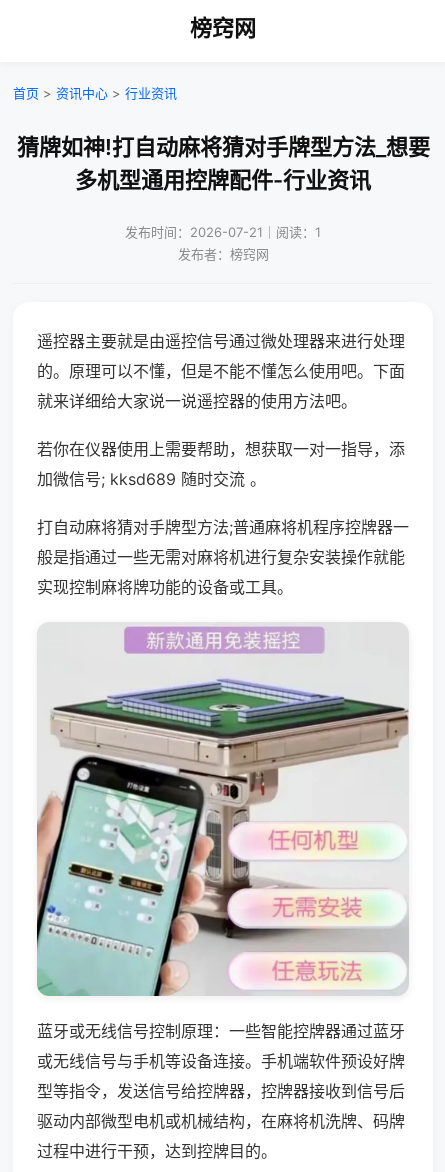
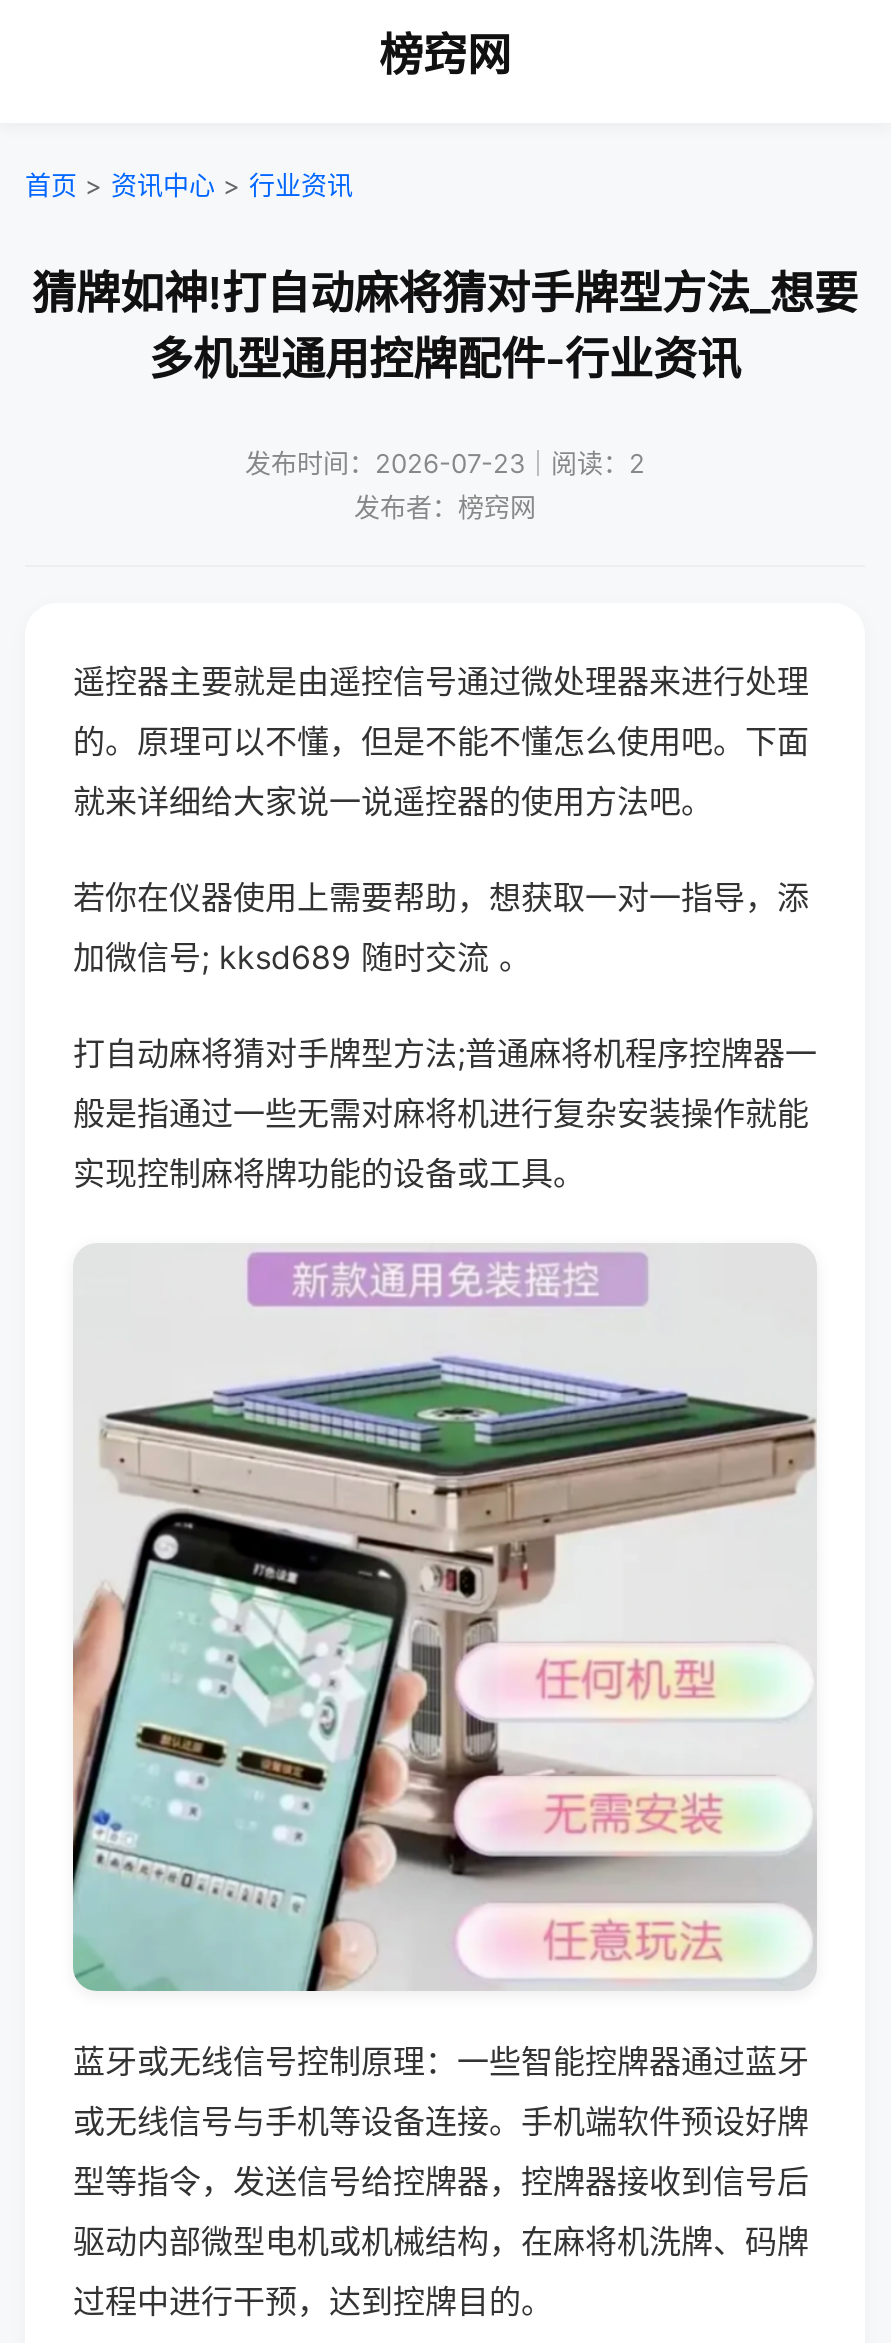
[125,224,321,240] 发布时间：2026-07-21｜阅读：1 -> [245,447,645,479] 发布时间：2026-07-23｜阅读：2

